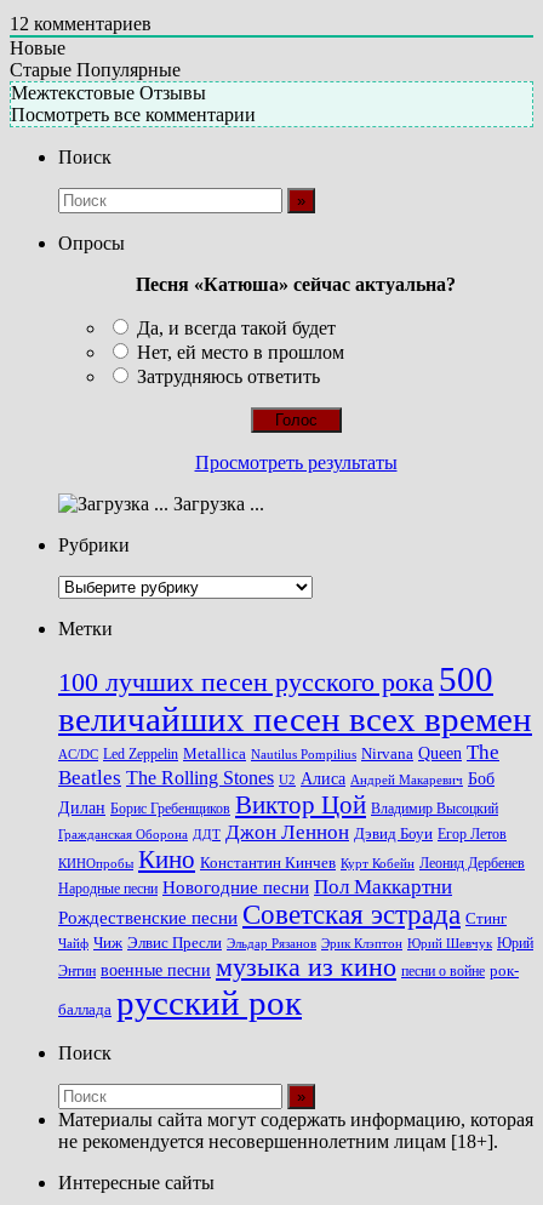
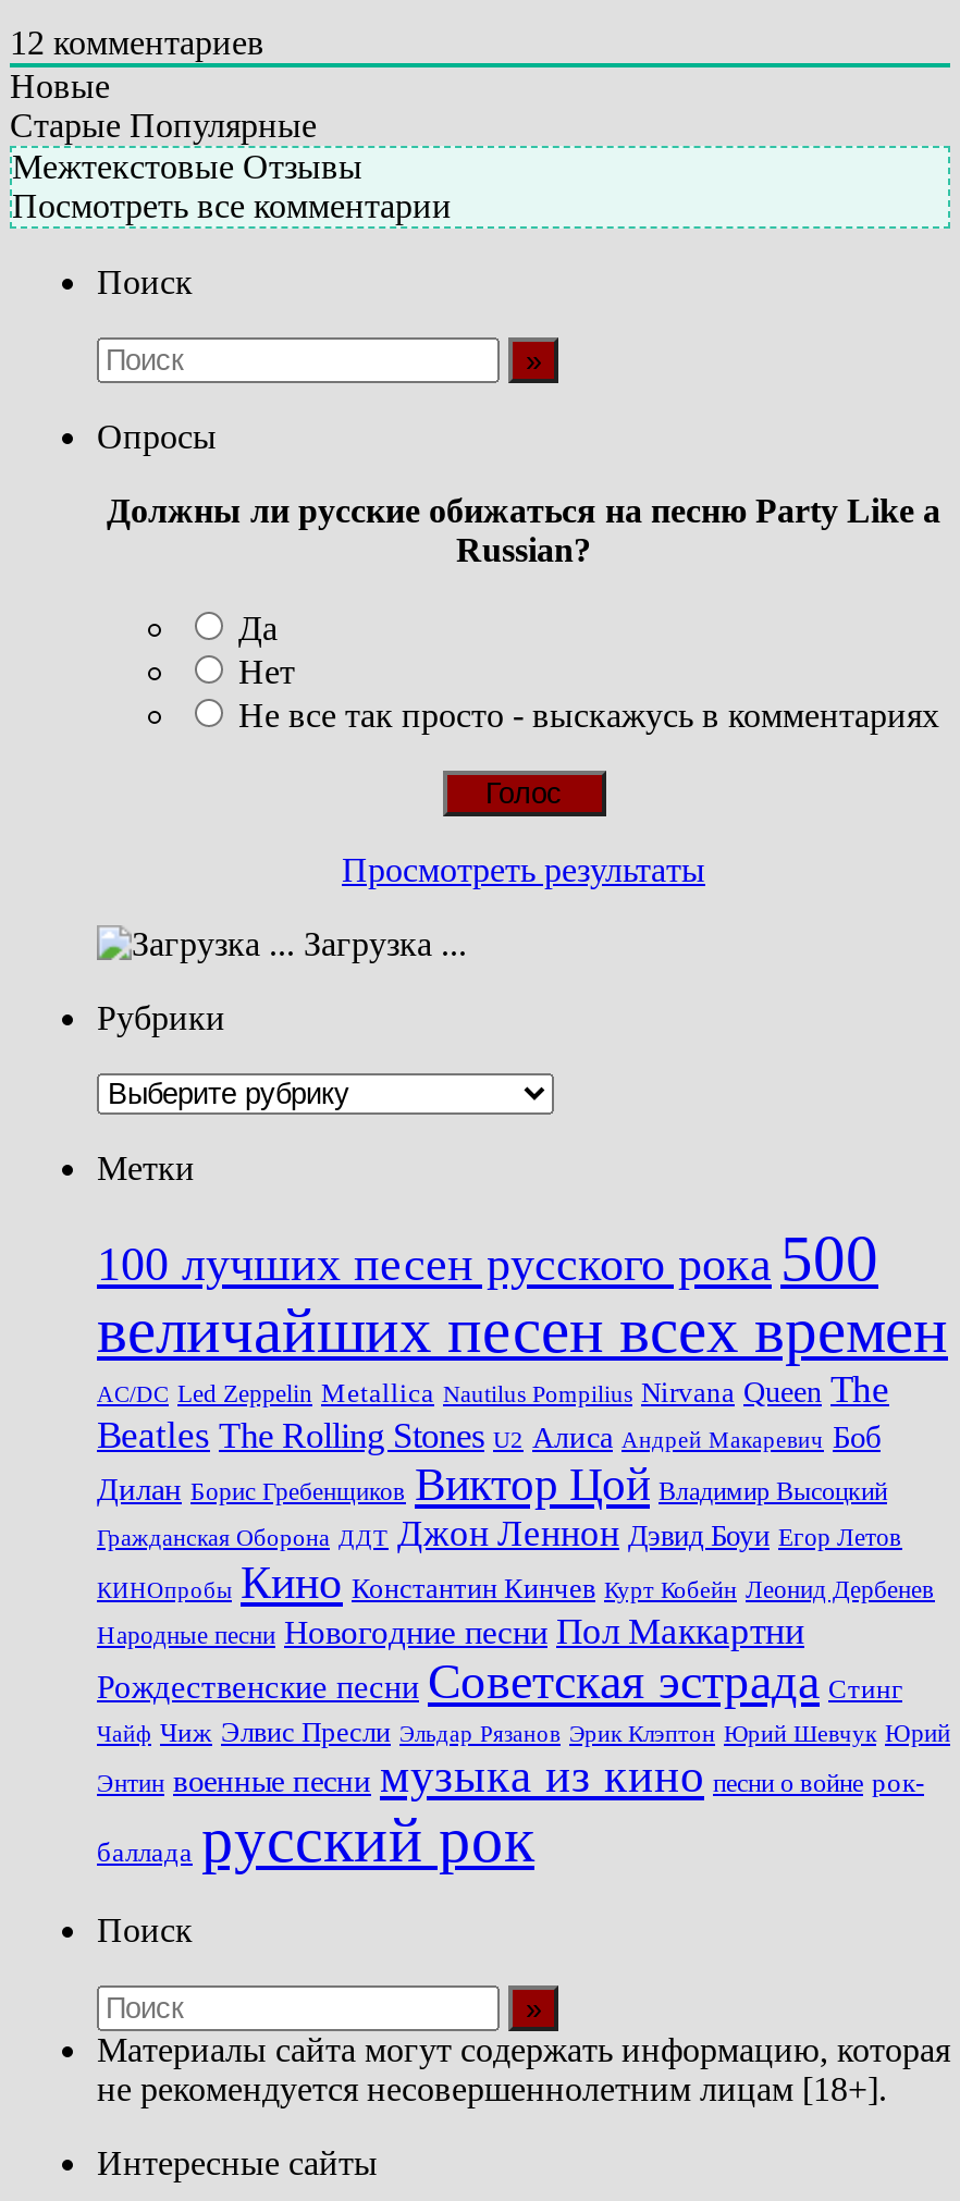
[136,273,456,294] Песня «Катюша» сейчас актуальна? -> [107,491,940,567] Должны ли русские обижаться на песню Party Like a | Russian?
[137,317,344,386] Да, и всегда такой будет | Нет, ей место в прошлом | Затрудняюсь ответить -> [238,609,939,733] Да | Нет | Не все так просто - выскажусь в комментариях

